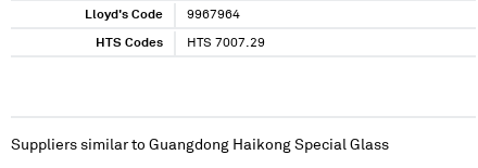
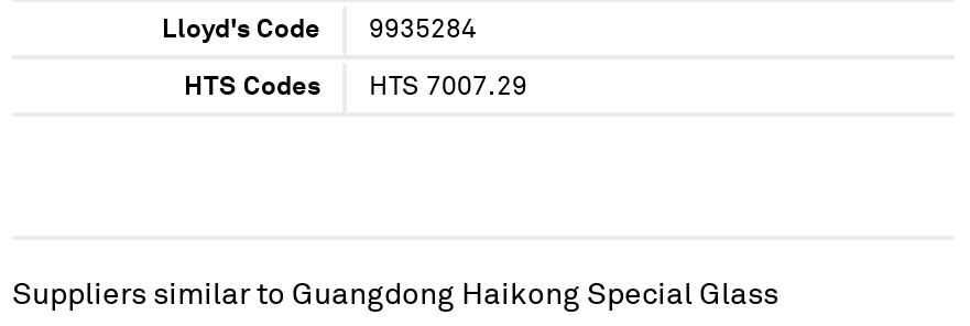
[85,9,240,22] Lloyd's Code 9967964 -> [162,18,477,44] Lloyd's Code 9935284

